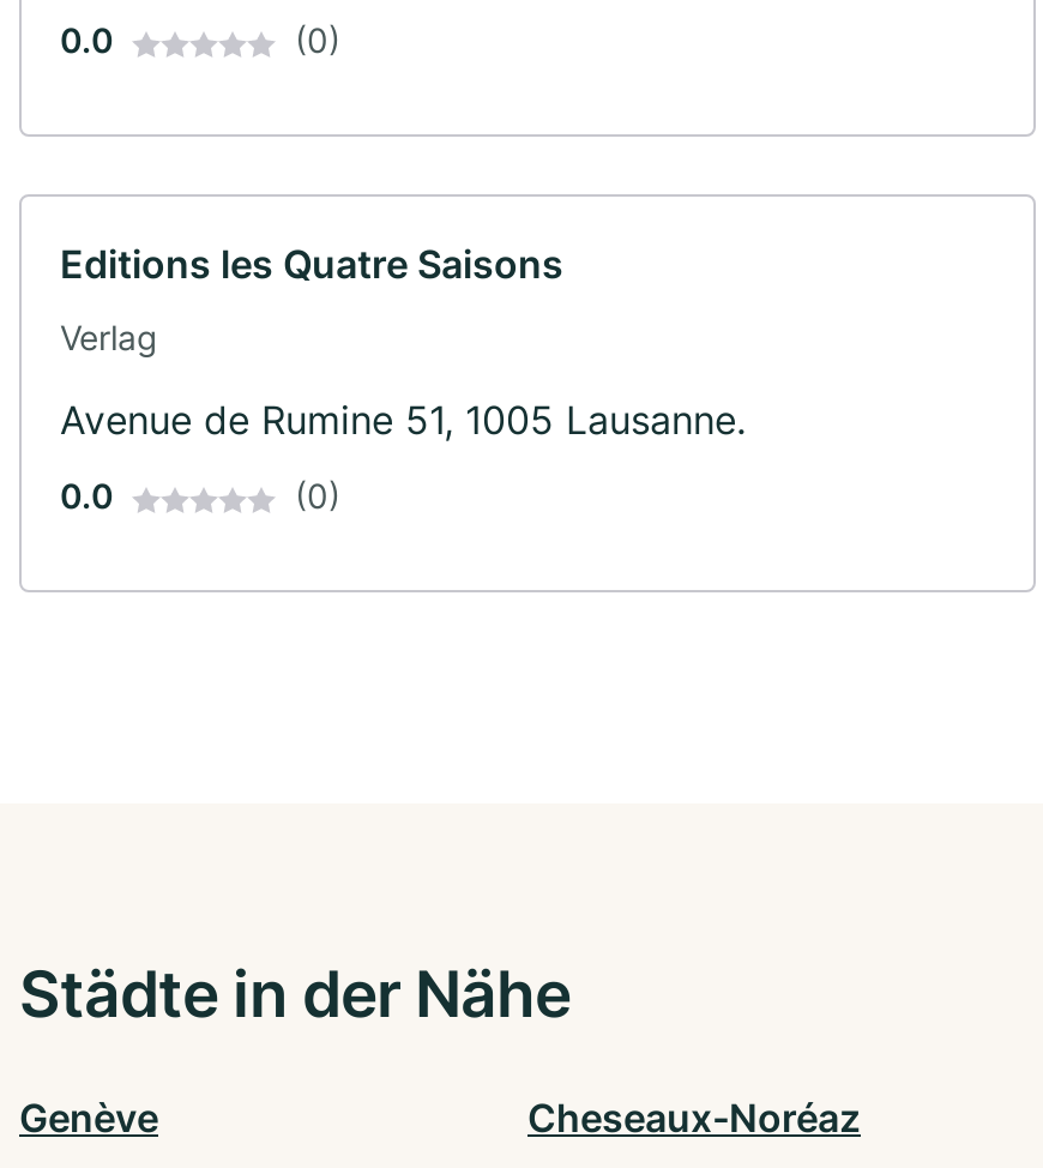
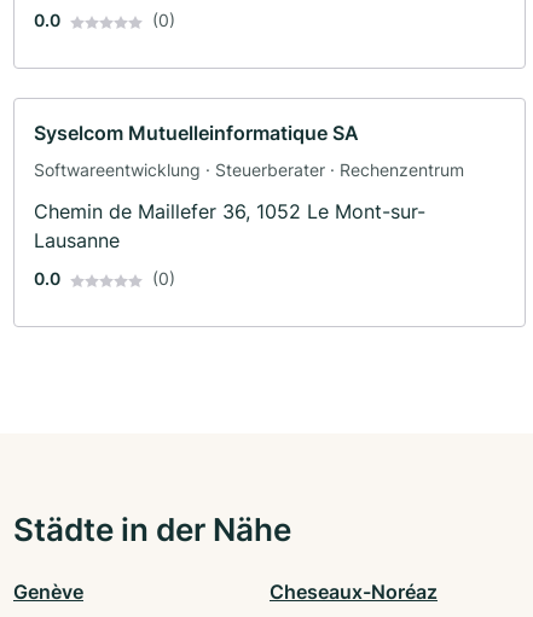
[60,241,563,289] Editions les Quatre Saisons -> [34,121,359,145] Syselcom Mutuelleinformatique SA
[60,318,158,358] Verlag -> [34,160,464,180] Softwareentwicklung · Steuerberater · Rechenzentrum
[60,397,746,445] Avenue de Rumine 51, 1005 Lausanne. -> [34,200,425,253] Chemin de Maillefer 36, 1052 Le Mont-sur- | Lausanne

